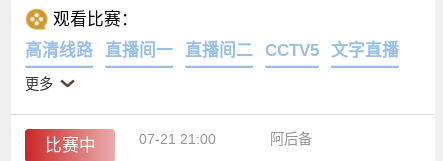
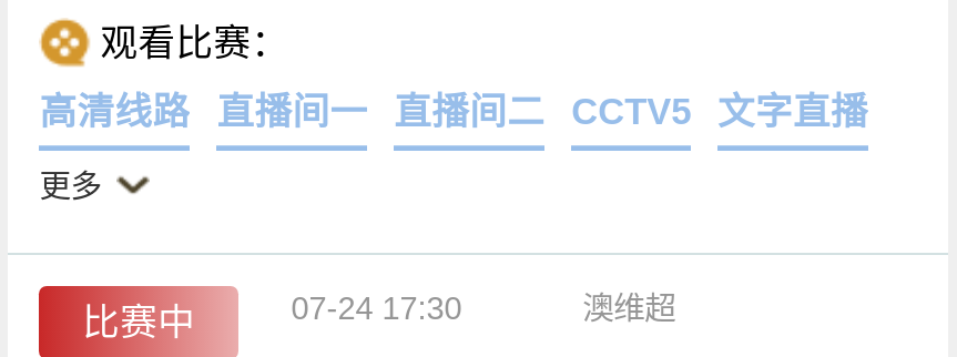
[139,131,312,147] 07-21 21:00 | 阿后备 -> [291,290,676,326] 07-24 17:30 | 澳维超

